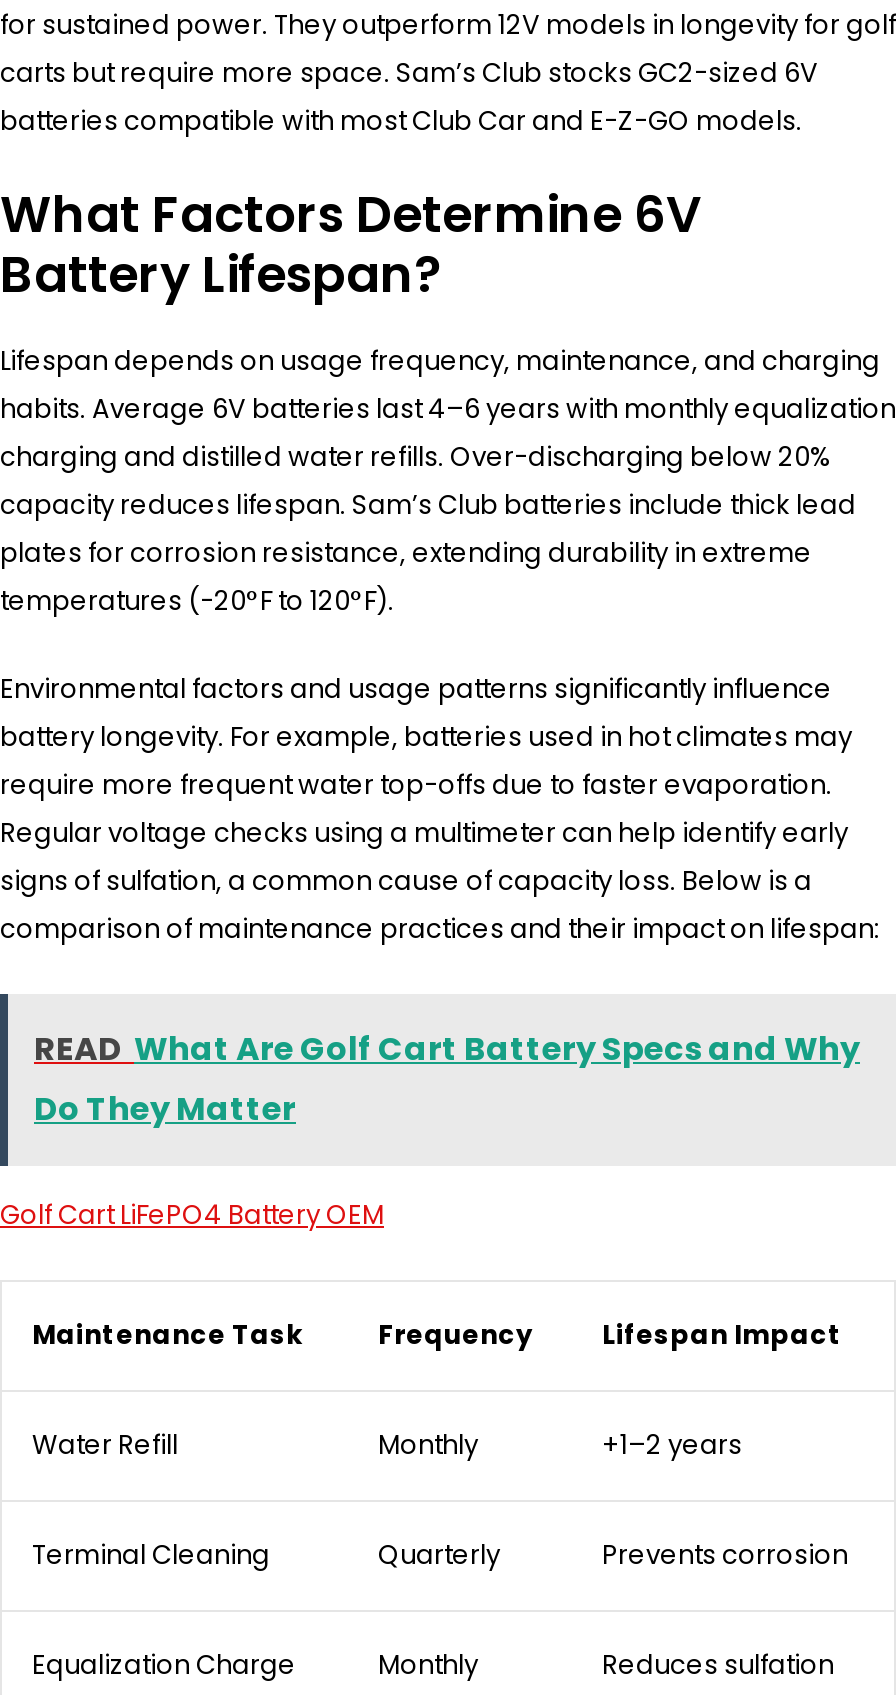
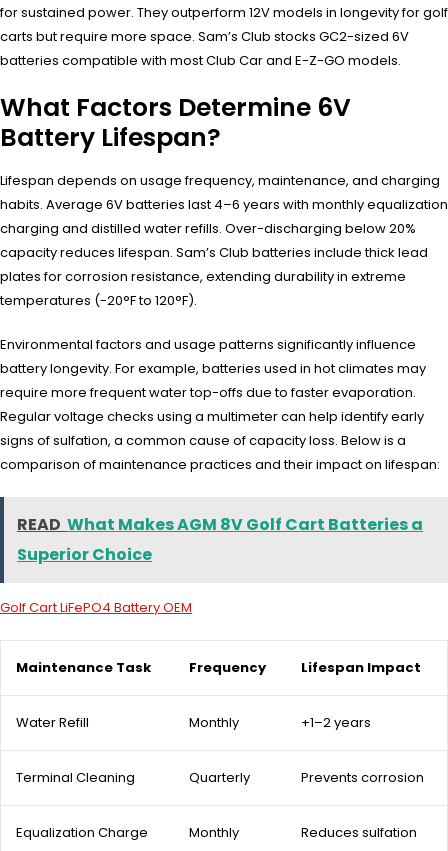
[34,1026,860,1132] READ What Are Golf Cart Battery Specs and Why | Do They Matter -> [17,513,423,566] READ What Makes AGM 8V Golf Cart Batteries a | Superior Choice

